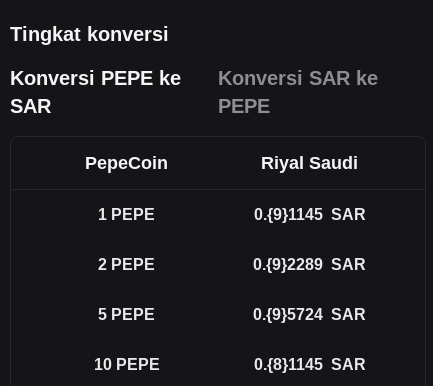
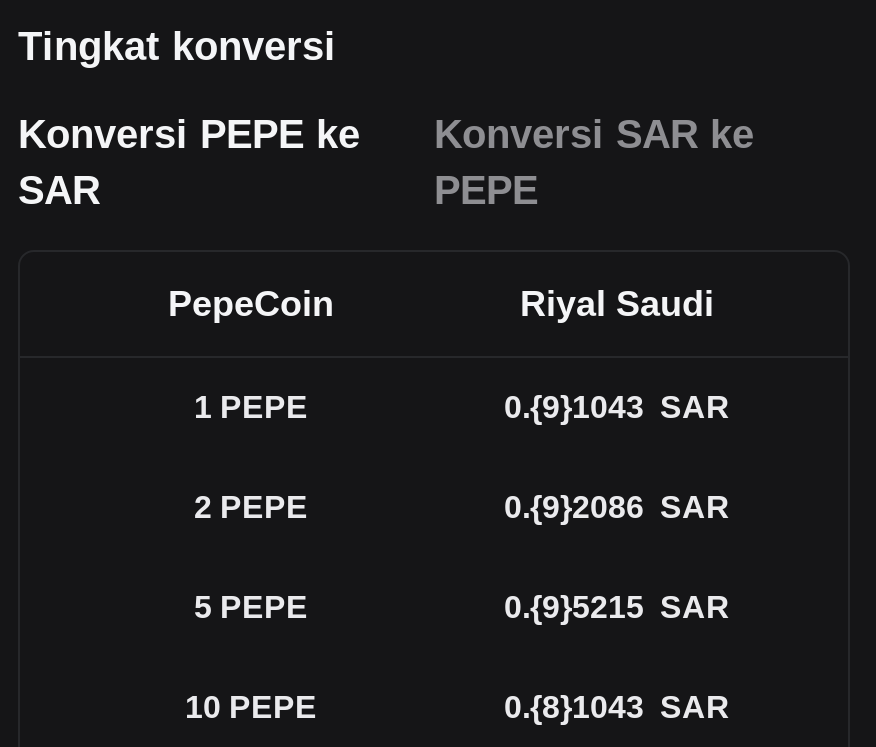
[253,206,365,223] 0.{9}1145 SAR -> [504,390,730,424] 0.{9}1043 SAR
[253,256,366,273] 0.{9}2289 SAR -> [504,490,730,524] 0.{9}2086 SAR
[253,306,366,323] 0.{9}5724 SAR -> [504,590,730,624] 0.{9}5215 SAR
[253,356,365,373] 0.{8}1145 SAR -> [504,690,730,724] 0.{8}1043 SAR

